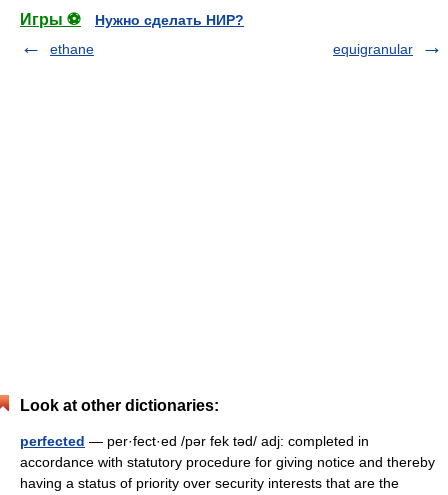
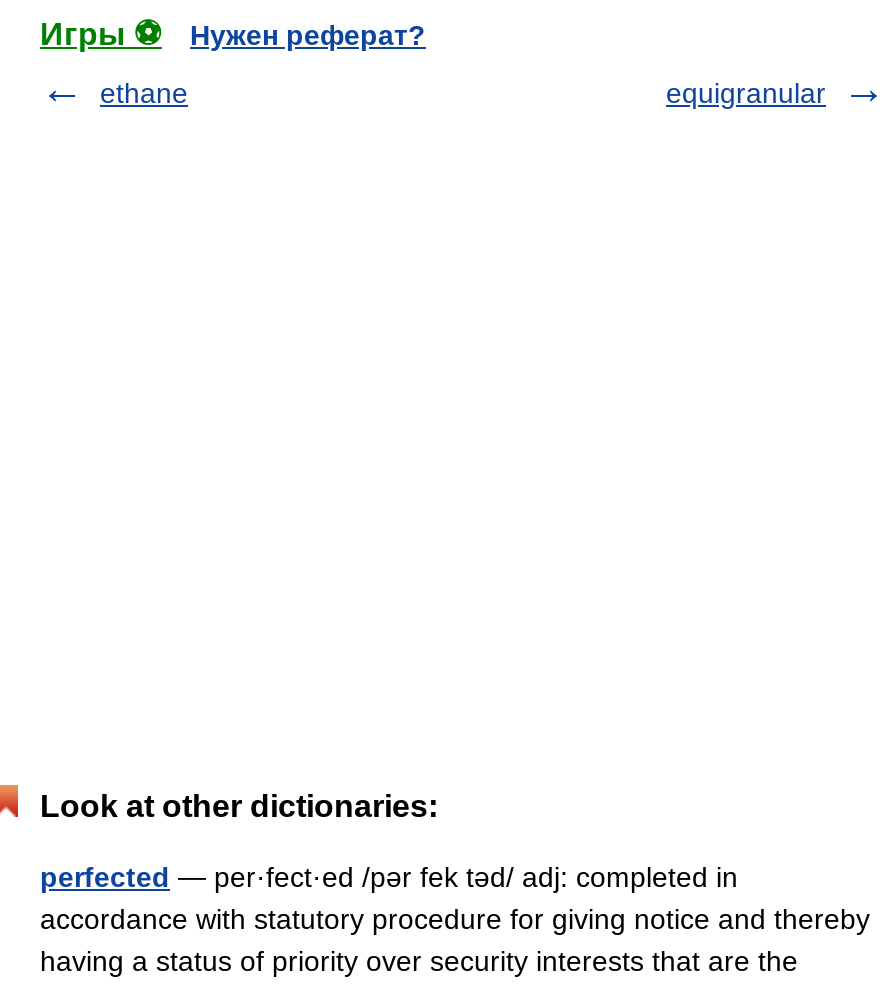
[95,12,244,28] Нужно сделать НИР? -> [190,19,426,51] Нужен реферат?

